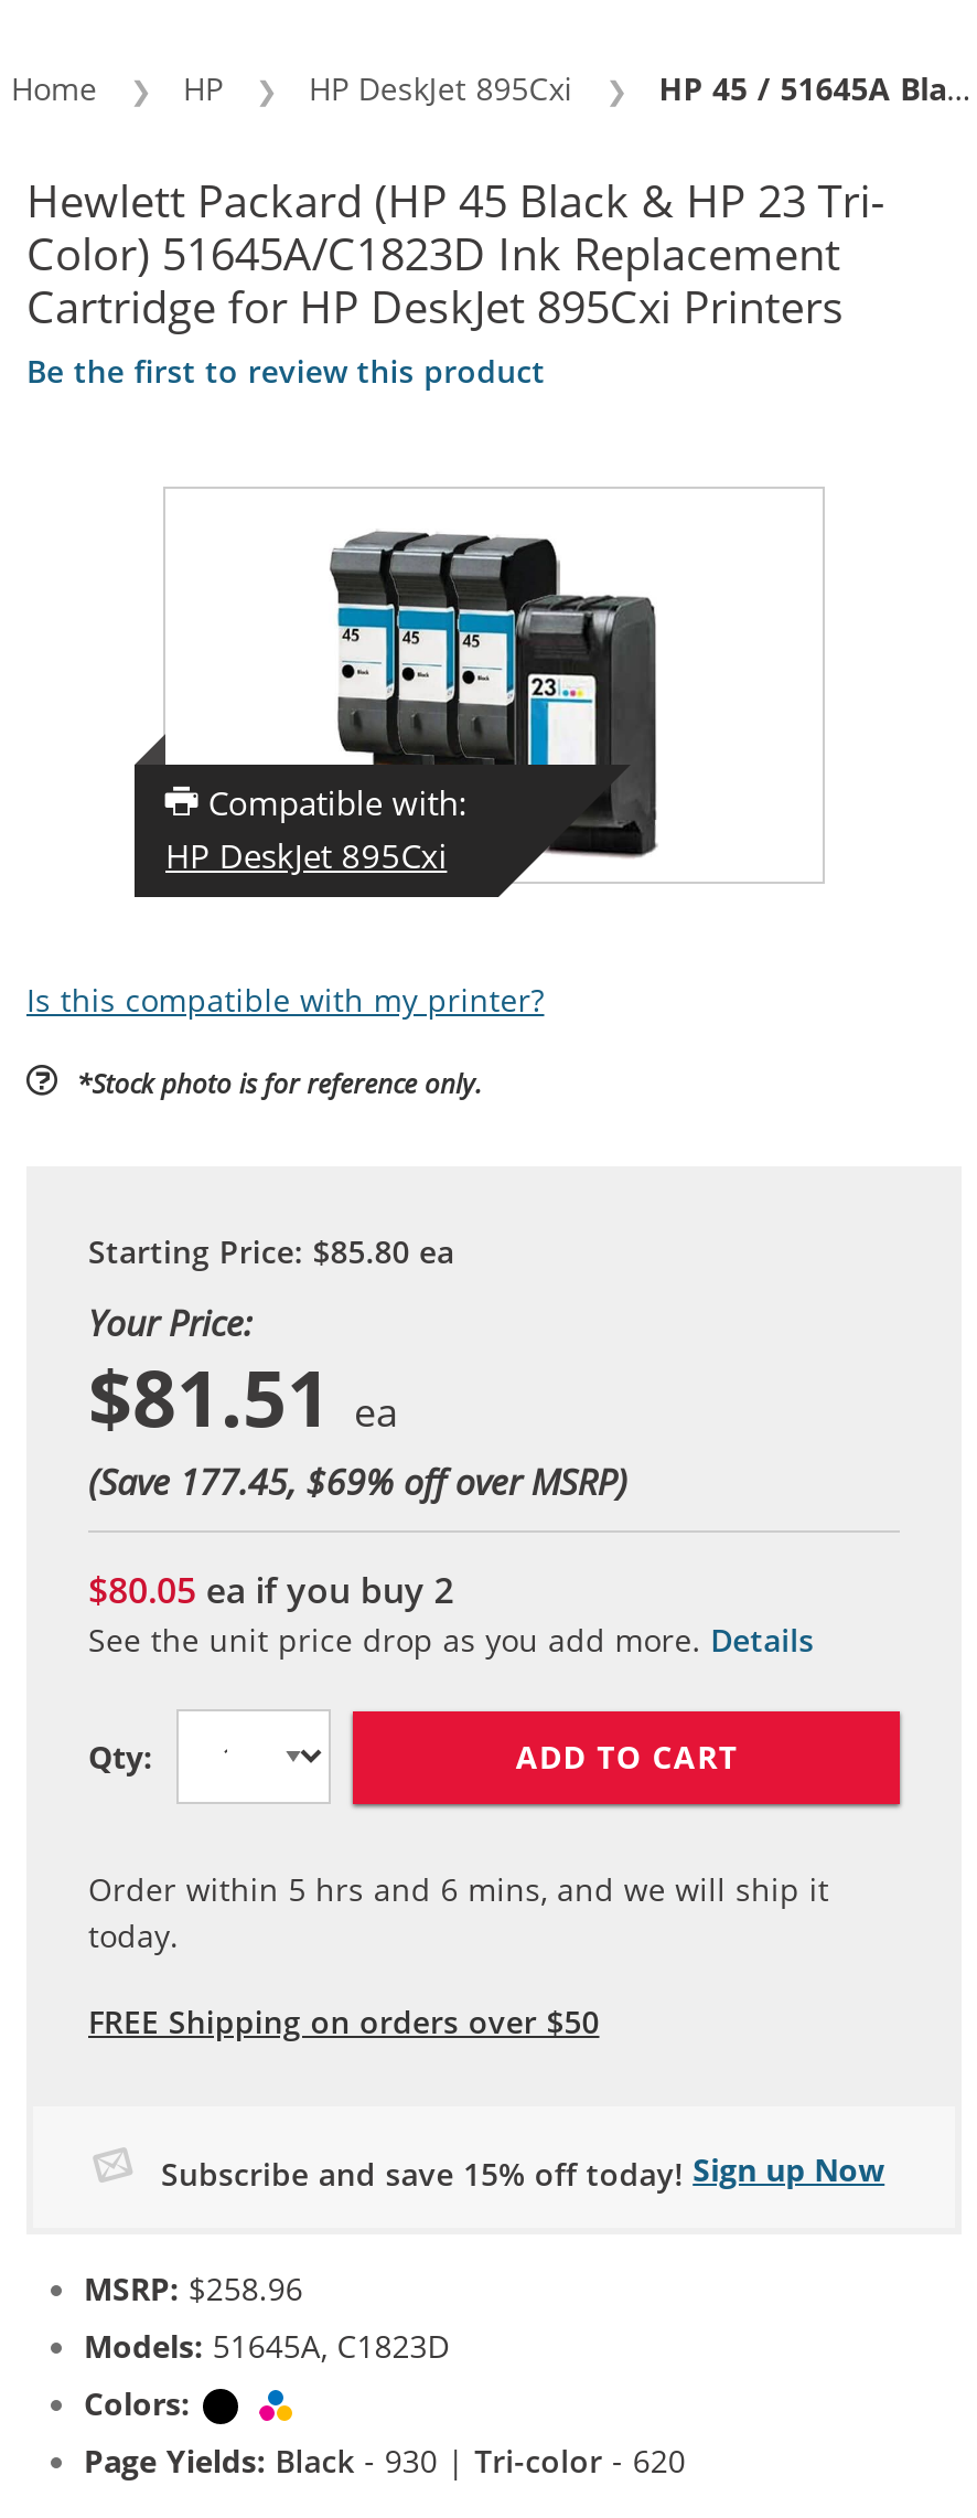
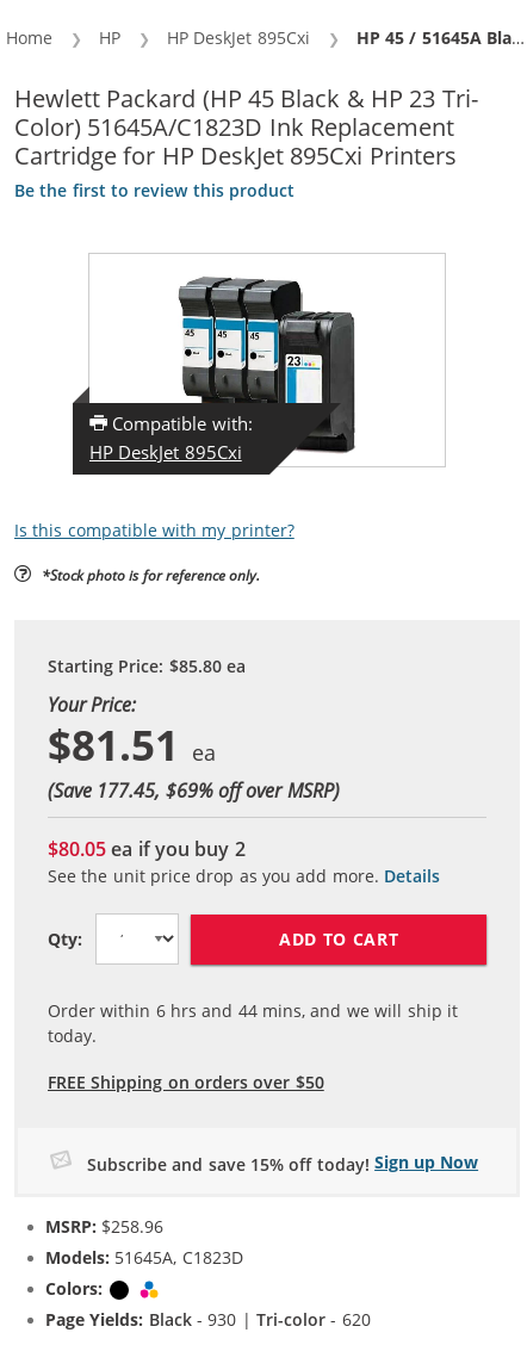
[88,1869,829,1910] Order within 5 hrs and 6 mins, and we will ship it -> [48,999,458,1022] Order within 6 hrs and 44 mins, and we will ship it

